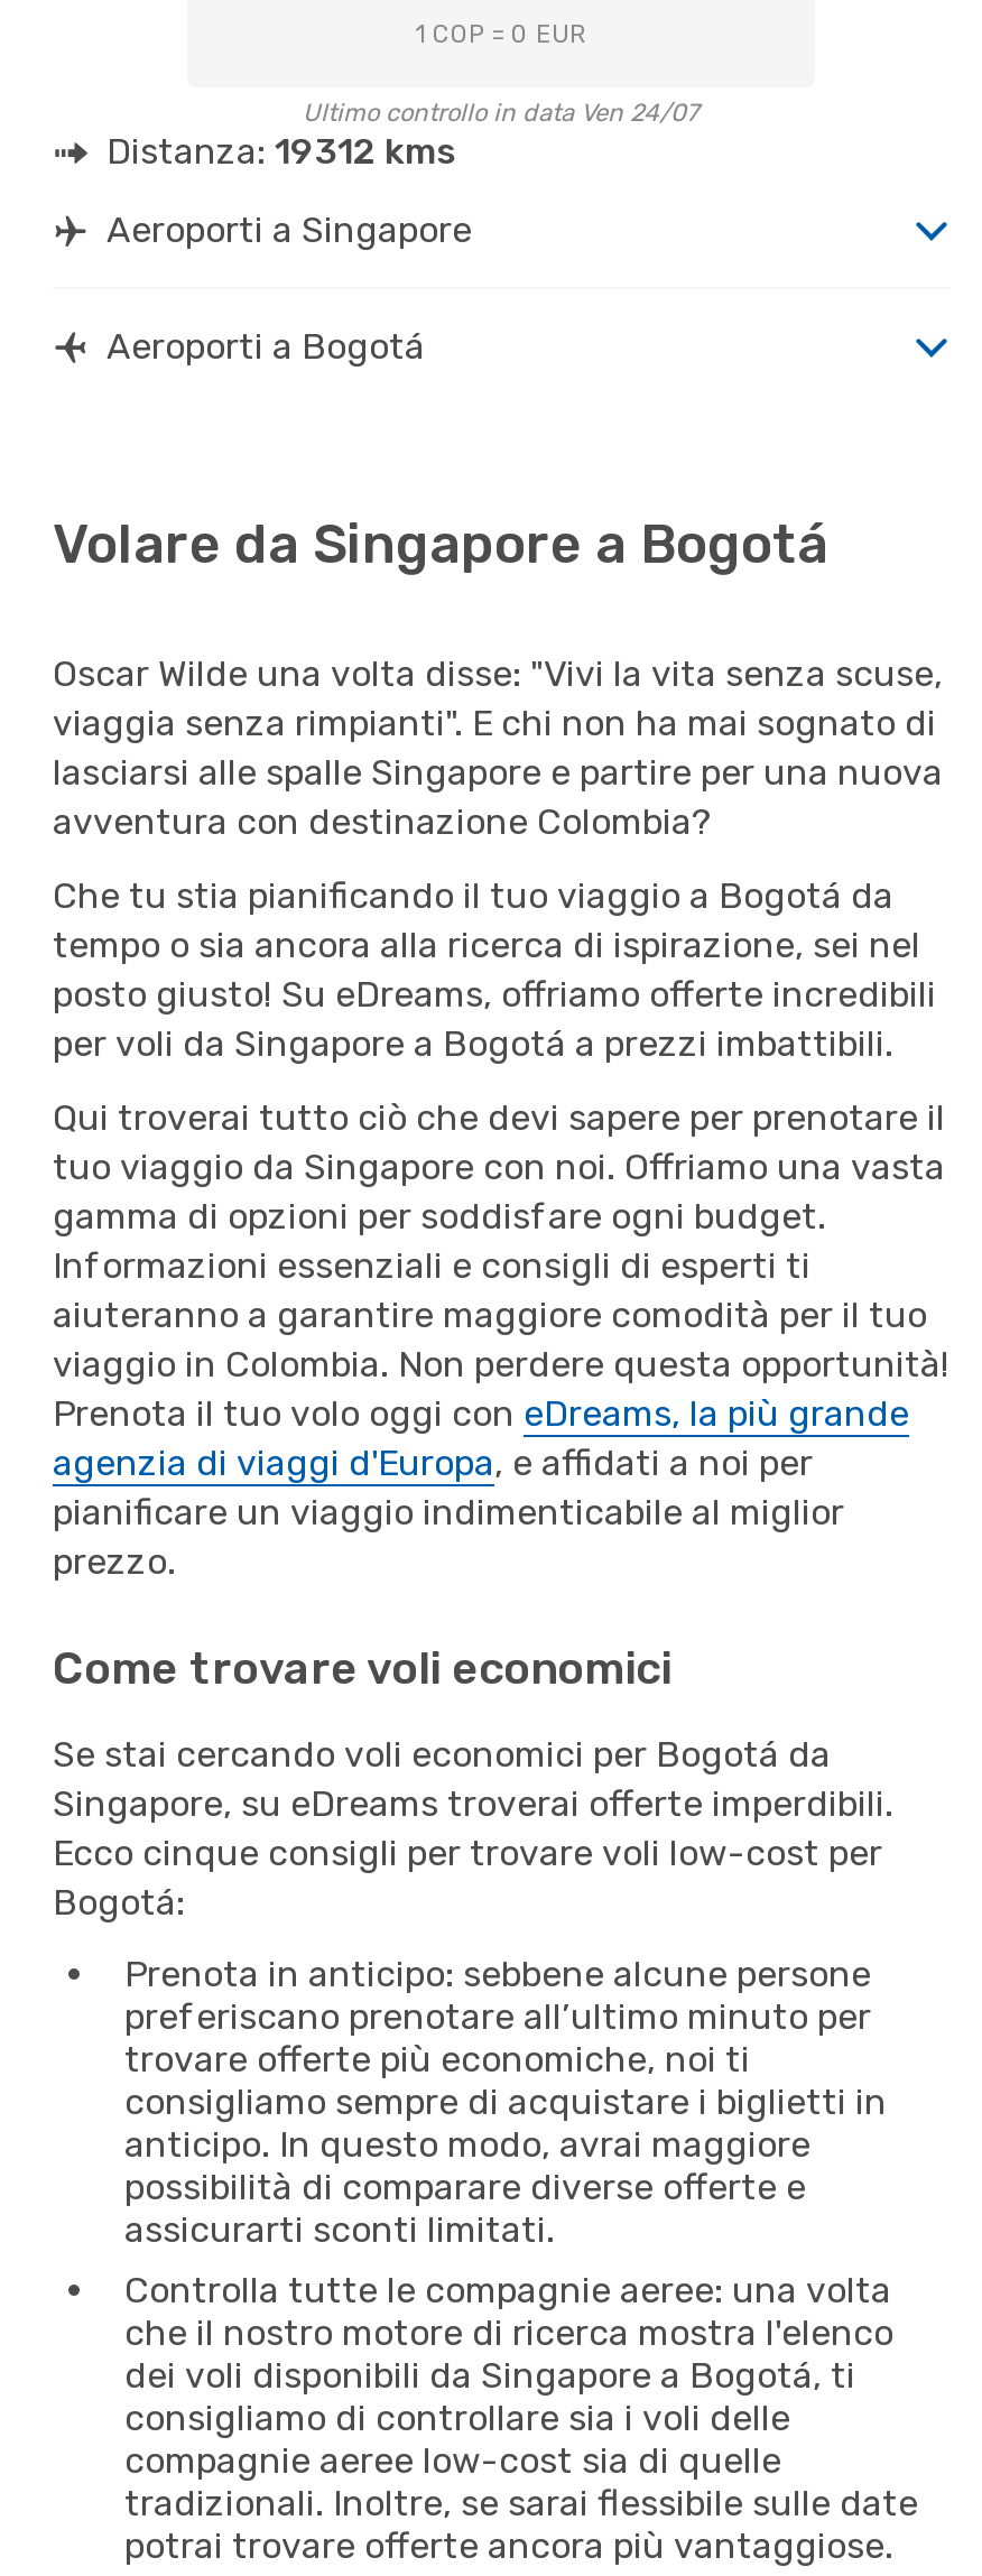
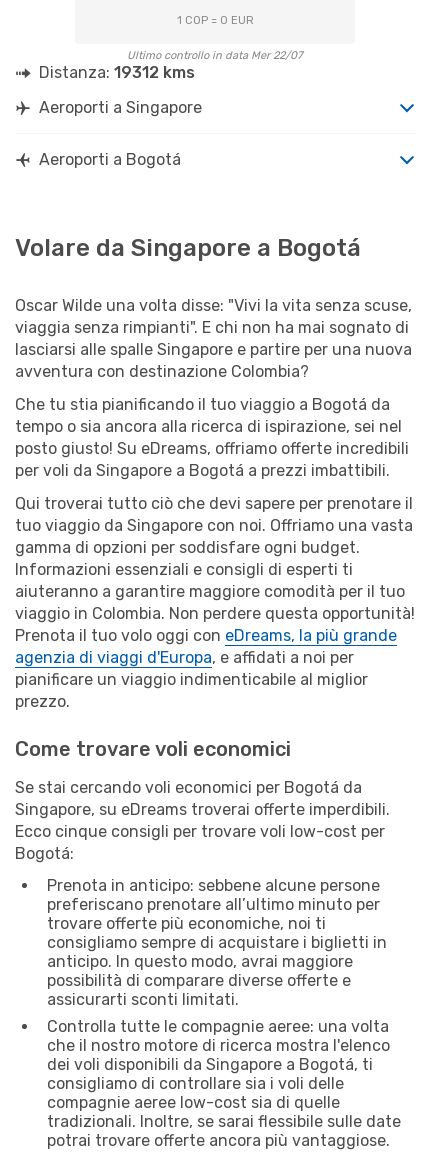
[303,98,700,127] Ultimo controllo in data Ven 24/07 -> [127,49,303,62] Ultimo controllo in data Mer 22/07

